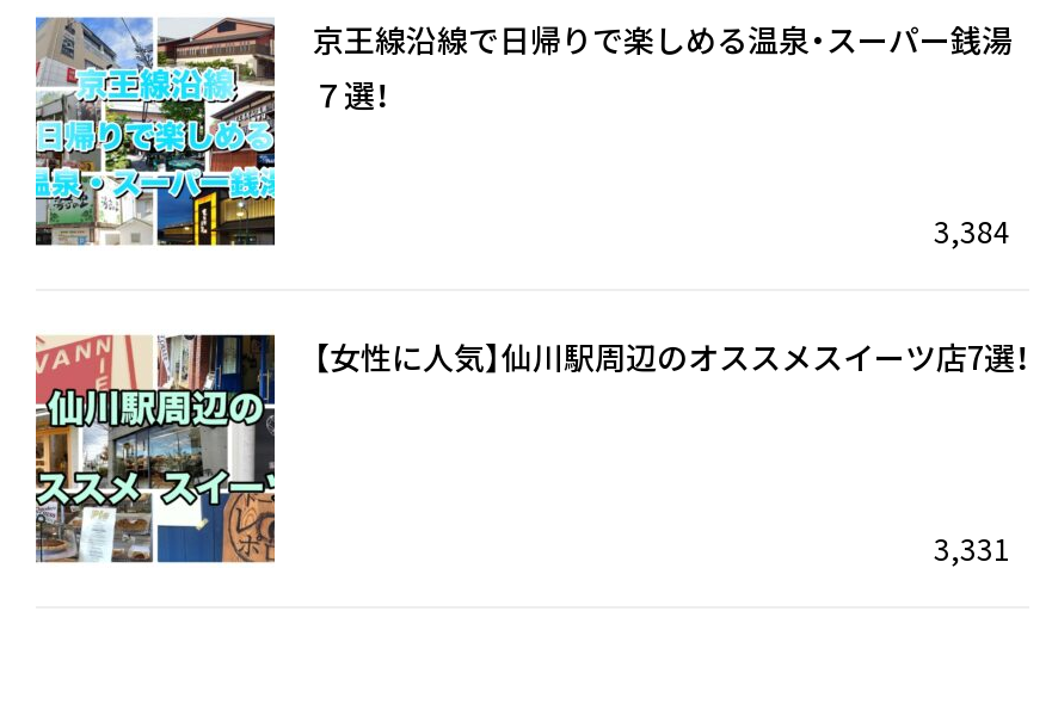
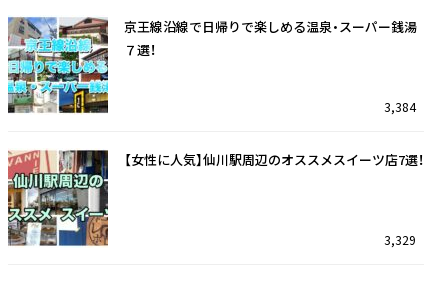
[934,527,1010,568] 3,331 -> [384,231,416,248] 3,329

